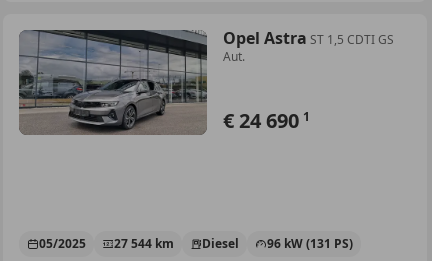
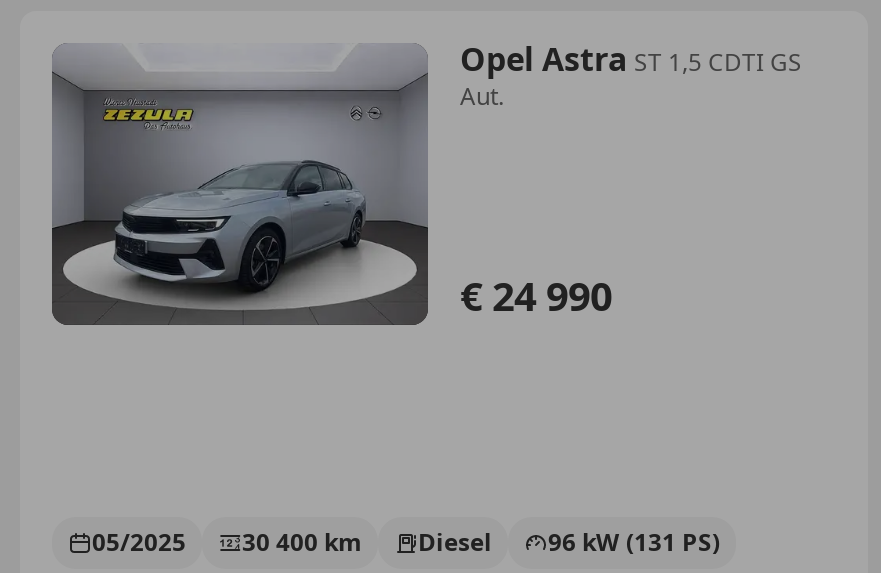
[19,29,310,135] [image] | € 24 690 1 -> [52,43,612,325] [image] | € 24 990
[39,235,353,252] 05/2025 27 544 km Diesel 96 kW (131 PS) -> [92,524,720,558] 05/2025 30 400 km Diesel 96 kW (131 PS)

